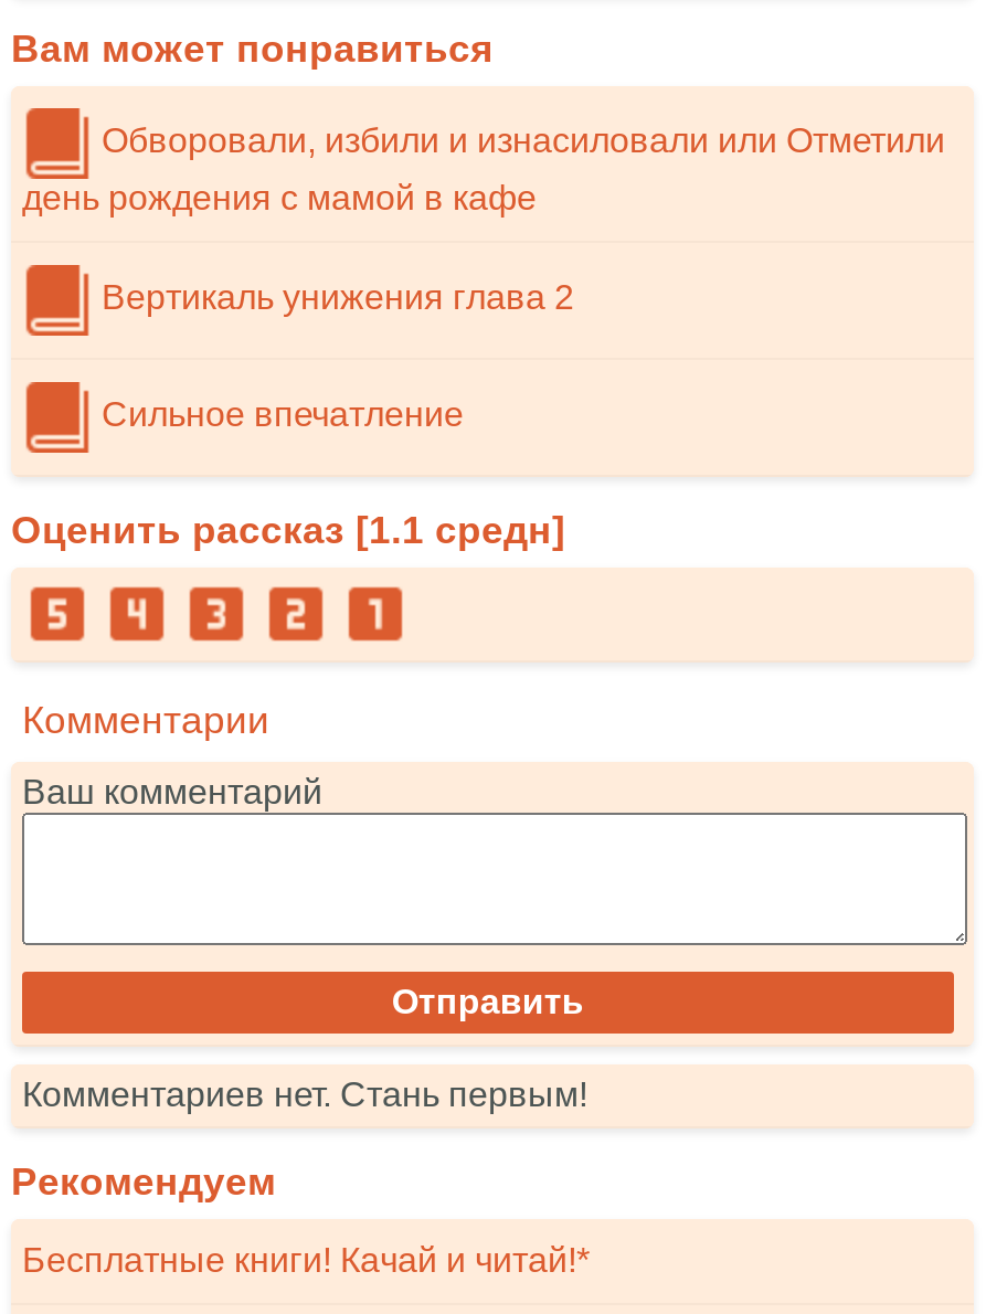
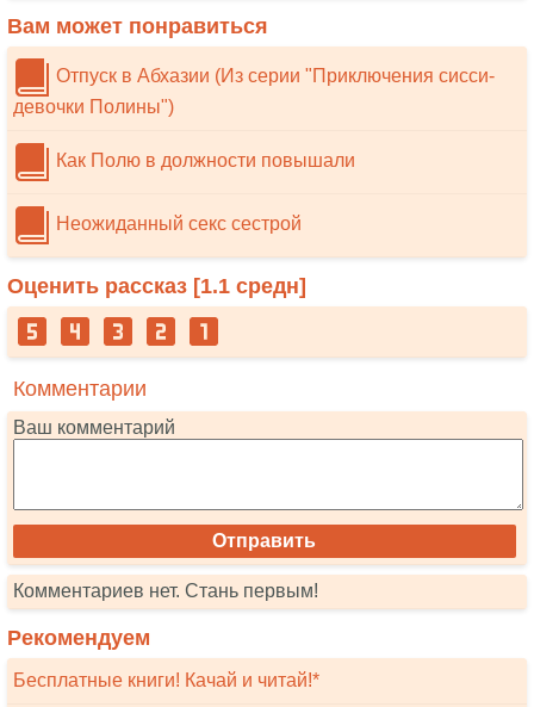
[93,122,945,159] Обворовали, избили и изнасиловали или Отметили -> [51,66,495,86] Отпуск в Абхазии (Из серии "Приключения сисси-
[22,179,537,216] день рождения с мамой в кафе -> [13,97,174,117] девочки Полины")
[93,279,574,316] Вертикаль унижения глава 2 -> [51,150,355,171] Как Полю в должности повышали
[93,396,464,433] Сильное впечатление -> [51,214,302,234] Неожиданный секс сестрой

